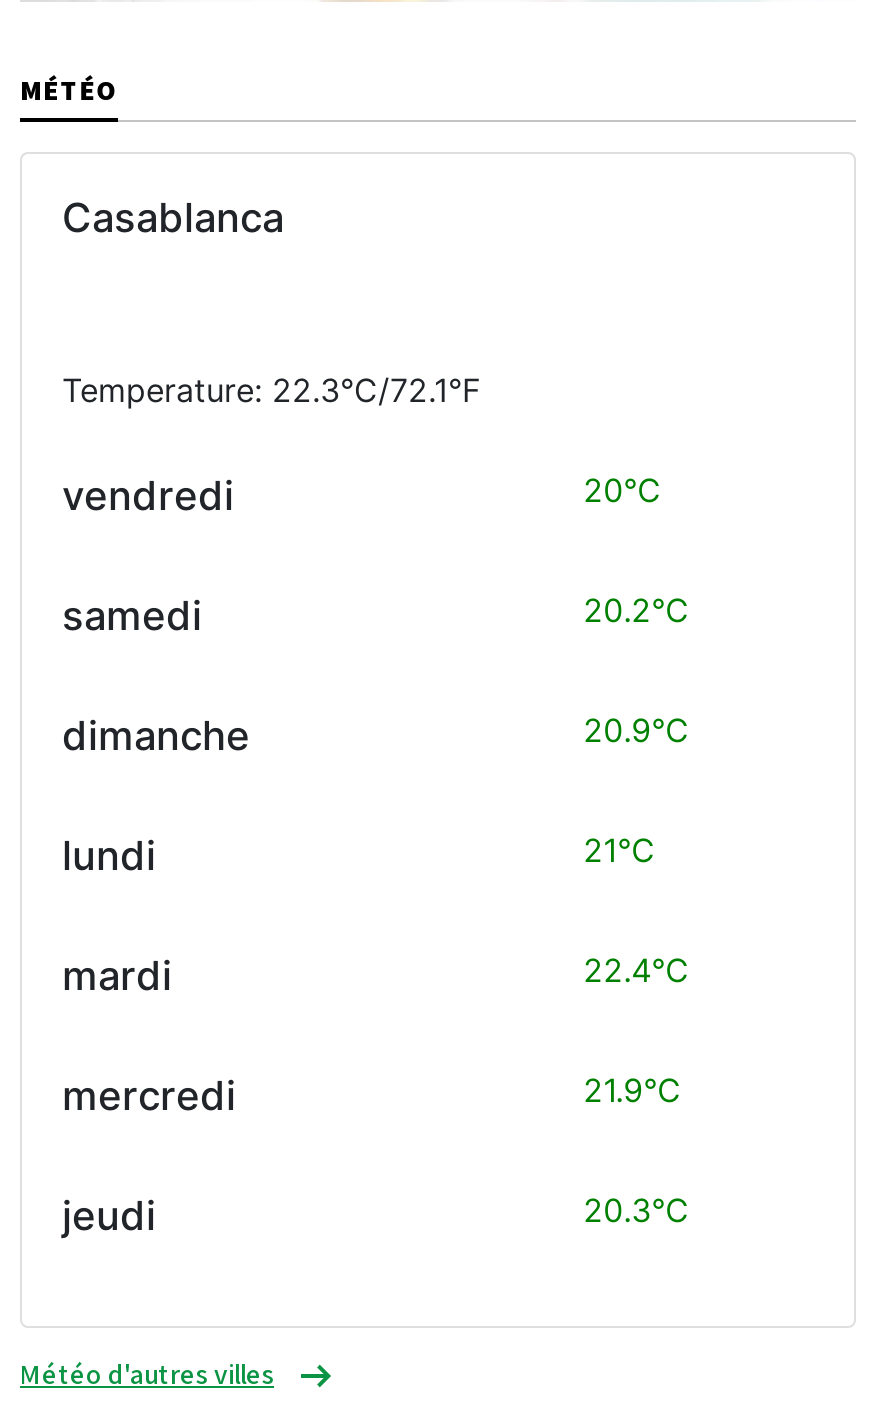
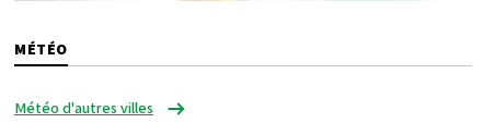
[62,194,284,242] Casablanca -> none
[62,370,689,1240] Temperature: 22.3°C/72.1°F | vendredi | 20°C | samedi | 20.2°C | dimanche | 20.9°C | lundi | 21°C | mardi | 22.4°C | mercredi | 21.9°C | jeudi | 20.3°C -> none

